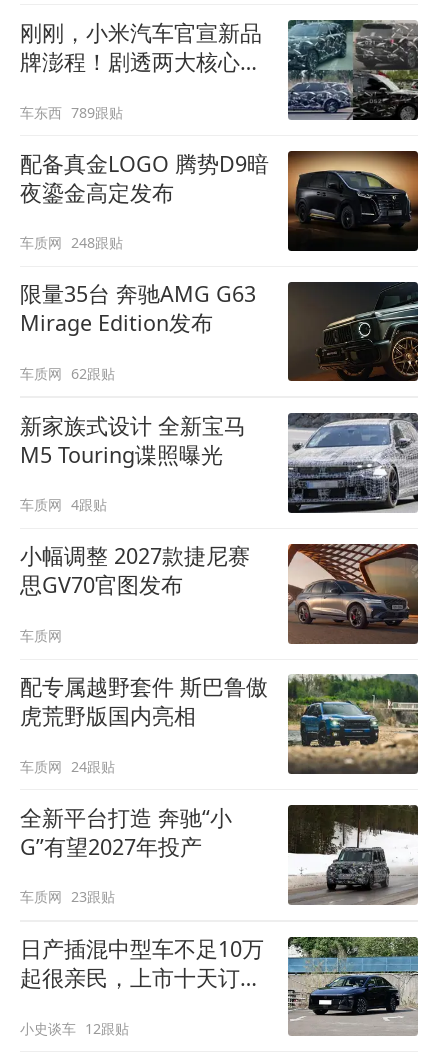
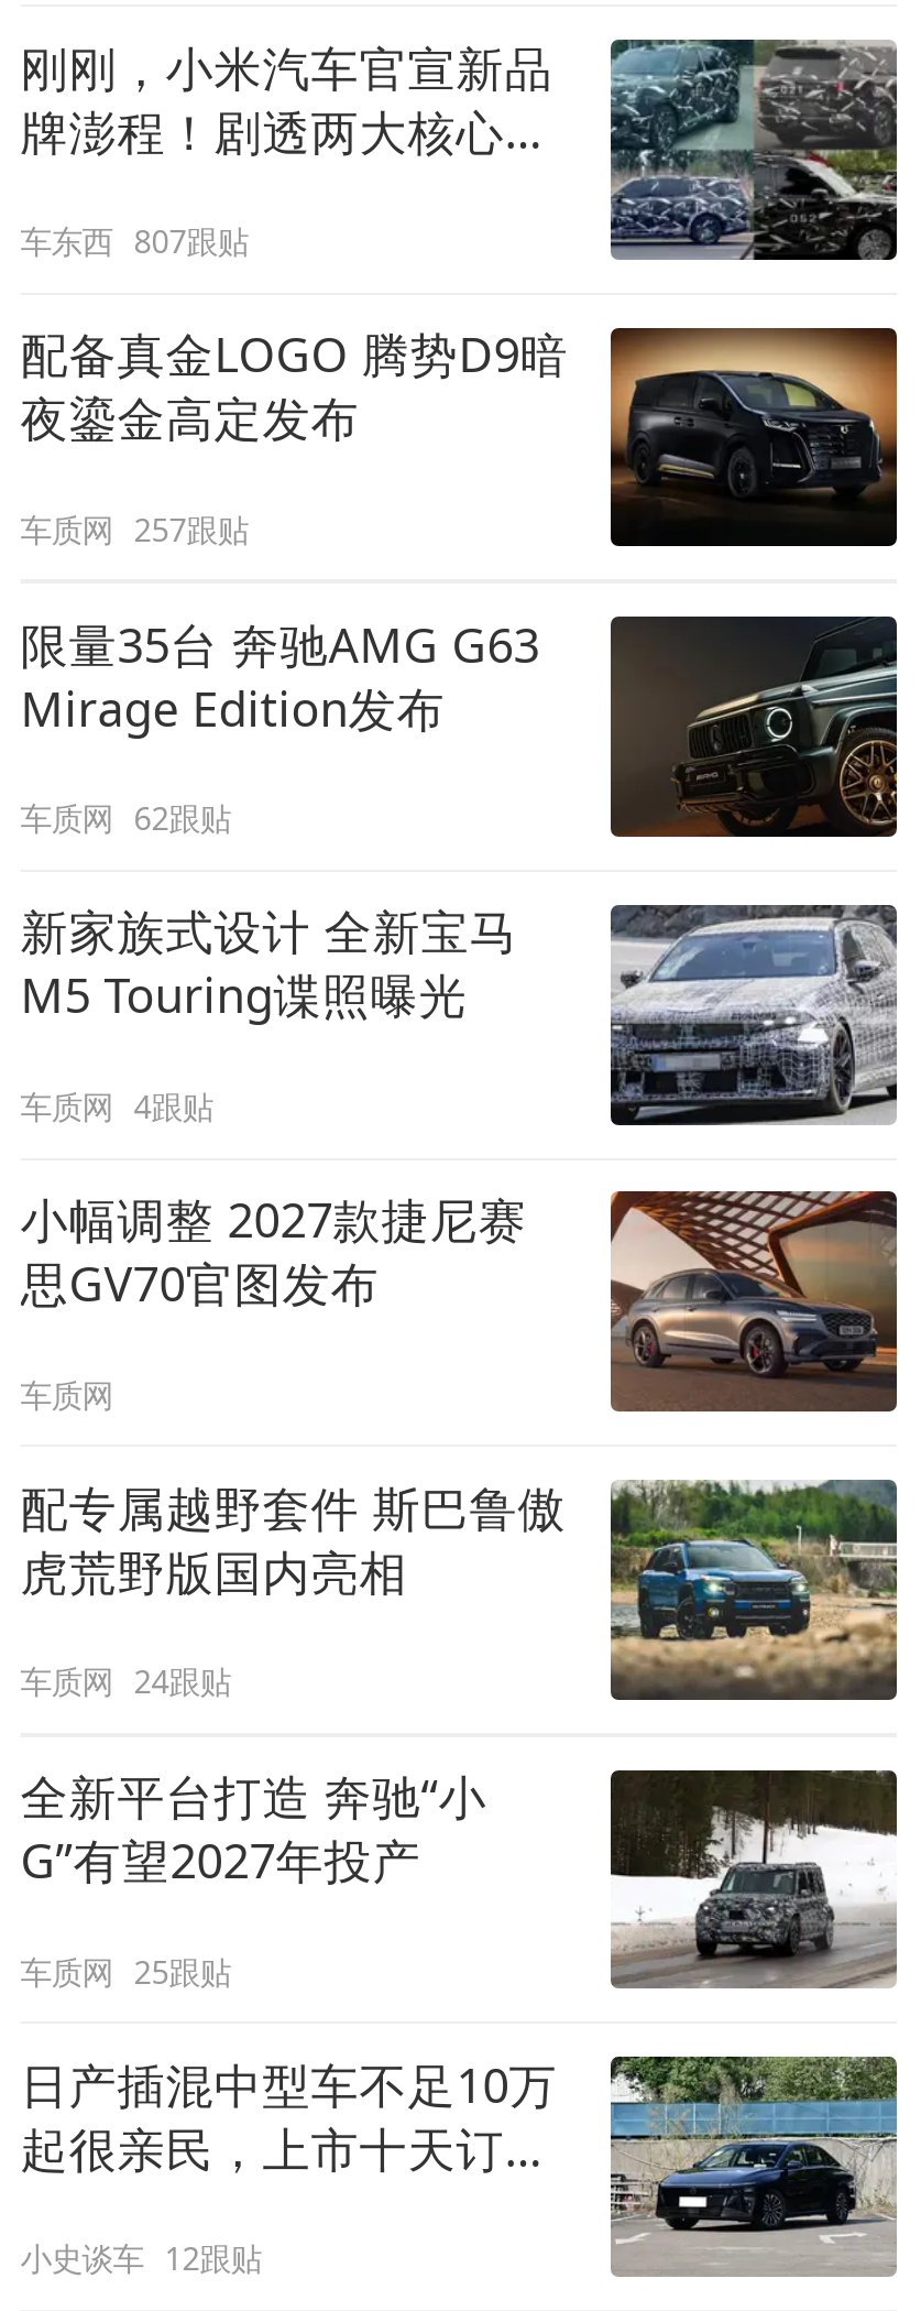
[20,102,123,121] 车东西 789跟贴 -> [20,220,248,262] 车东西 807跟贴
[20,233,123,252] 车质网 248跟贴 -> [20,508,248,550] 车质网 257跟贴
[20,887,115,906] 车质网 23跟贴 -> [20,1950,231,1992] 车质网 25跟贴

